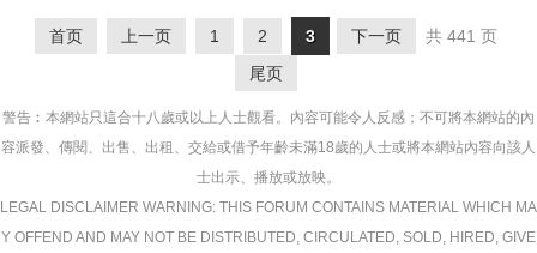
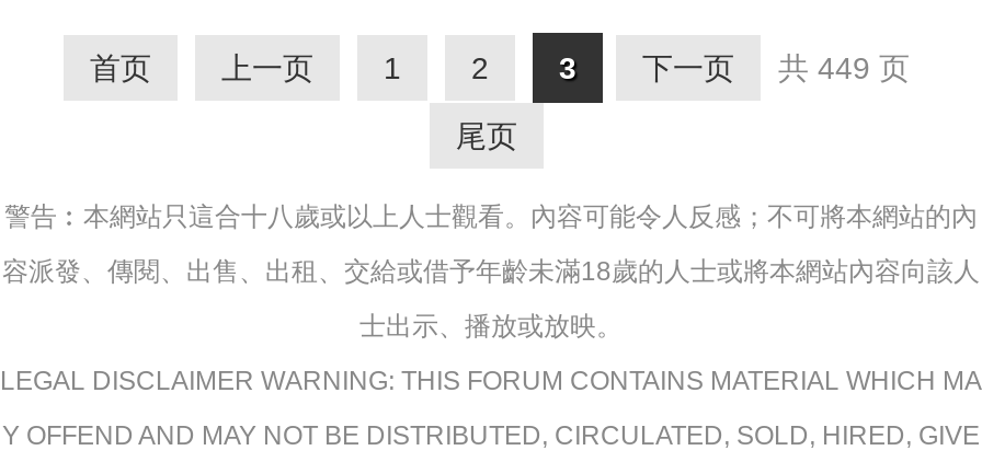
[49,26,502,46] 首页 上一页 1 2 3 下一页 共 441 页 -> [90,50,918,85] 首页 上一页 1 2 3 下一页 共 449 页

